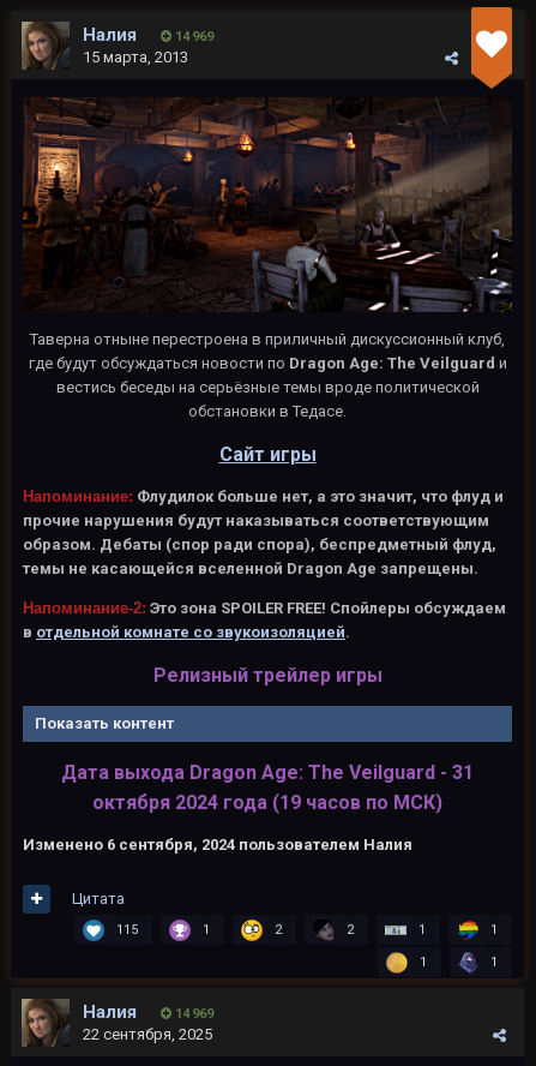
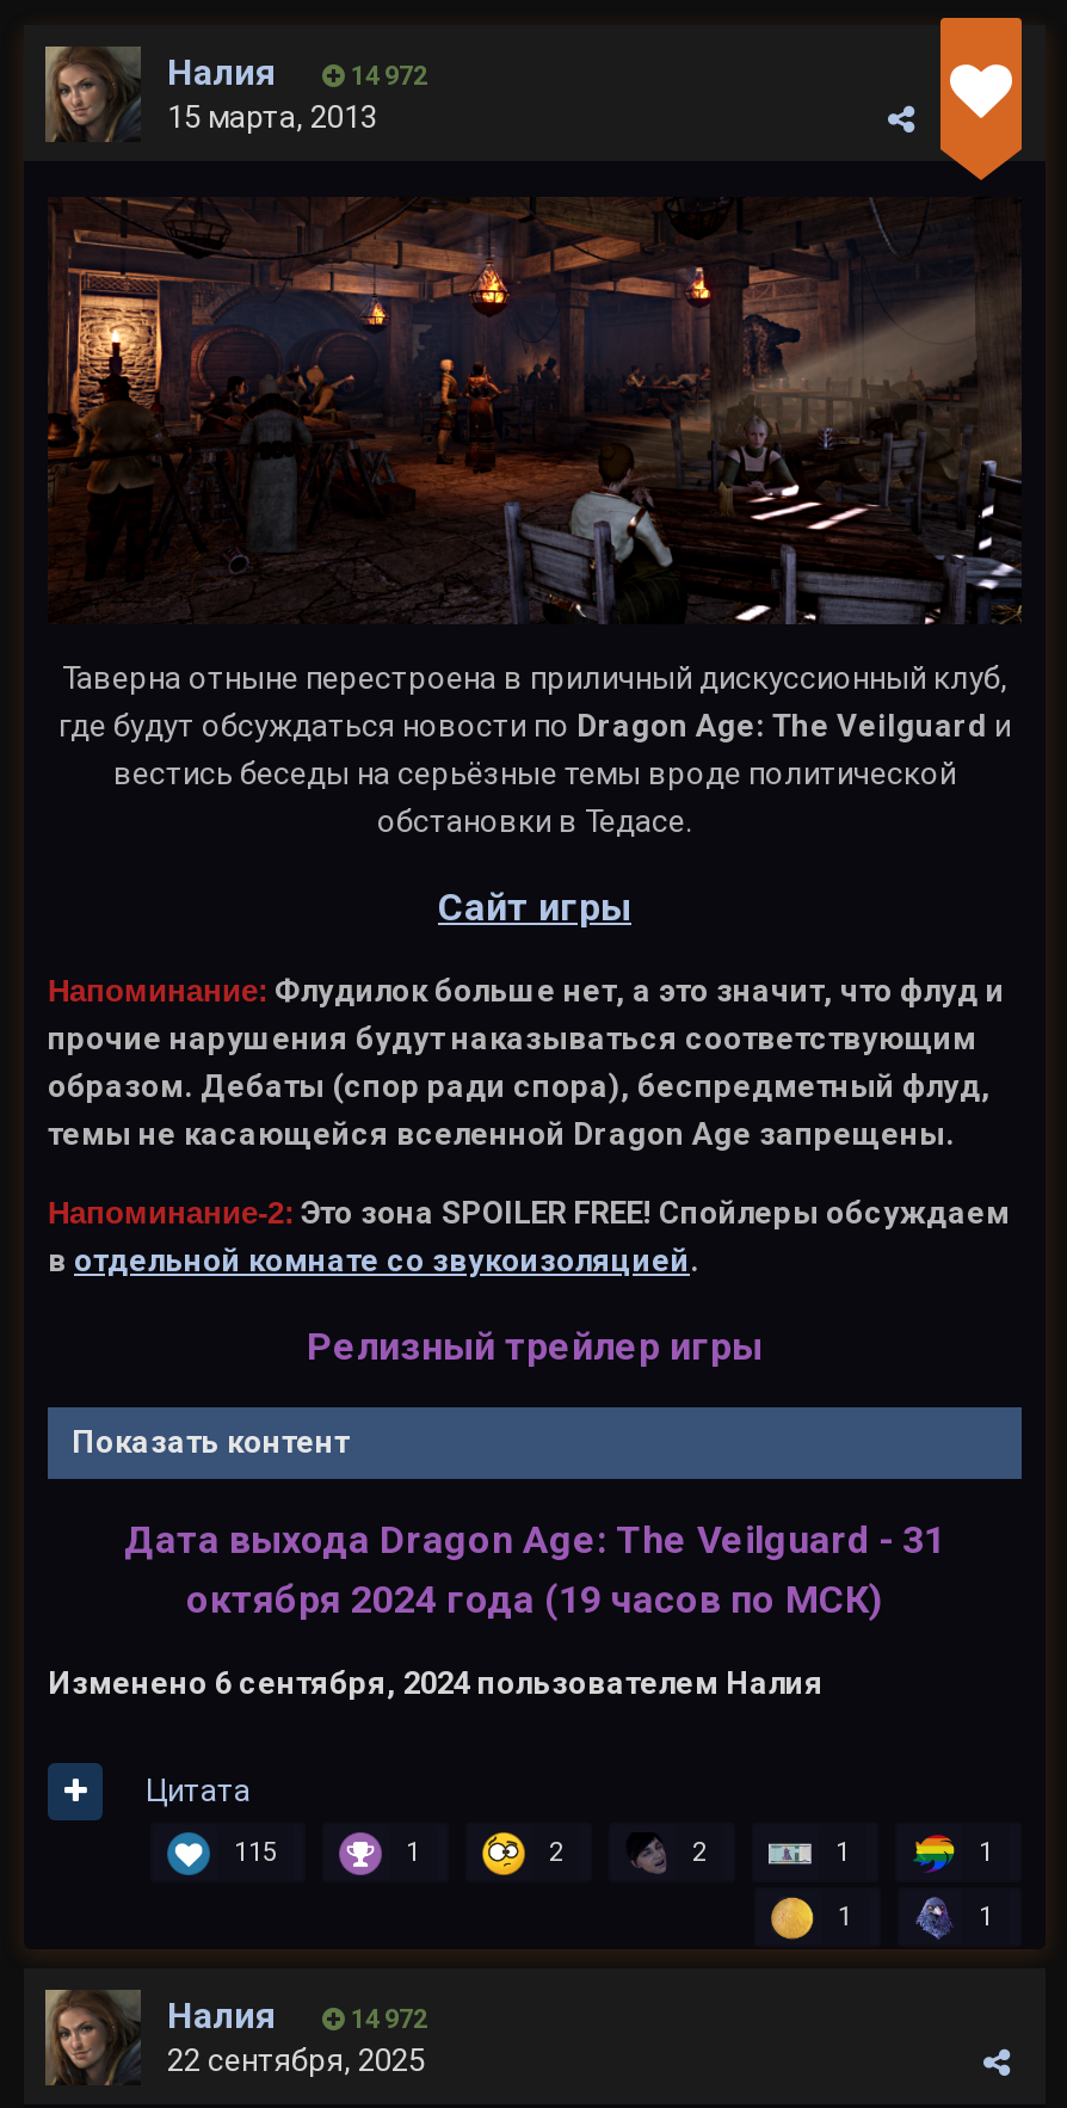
[171,29,213,44] 14 969 -> [344,61,427,92] 14 972
[171,1006,213,1022] 14 969 -> [344,2004,427,2035] 14 972

